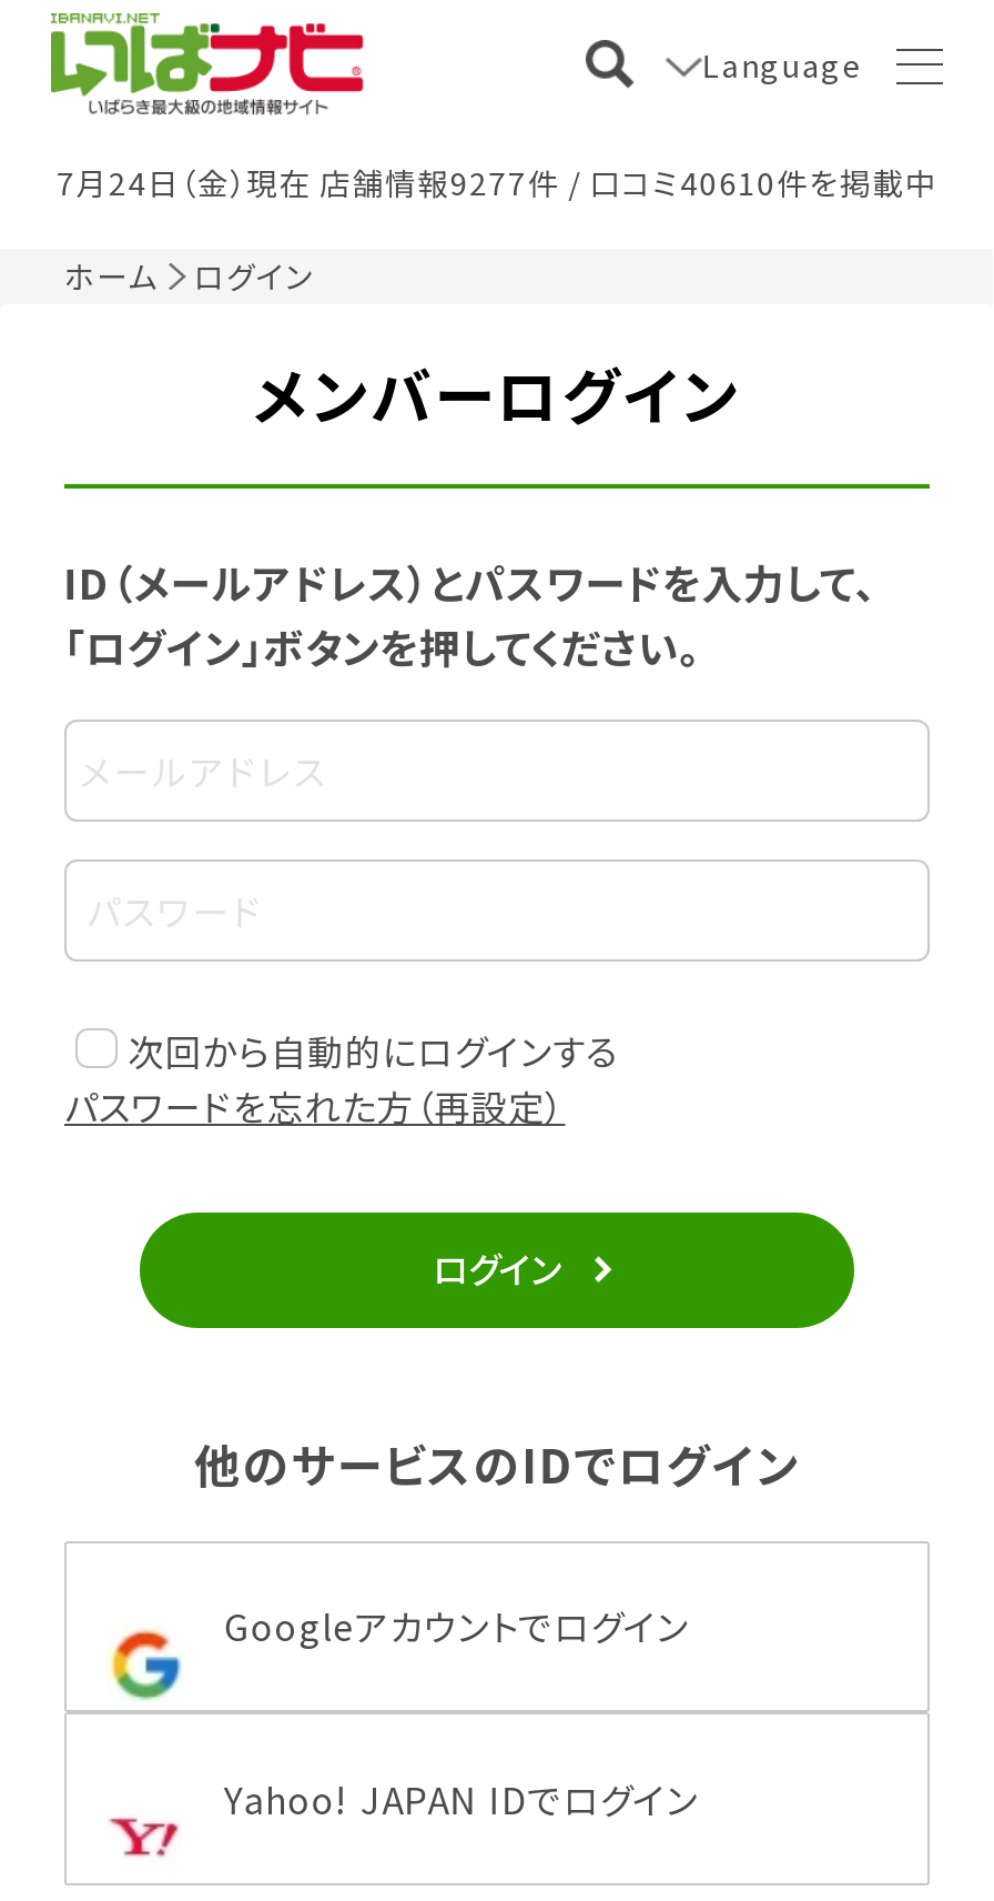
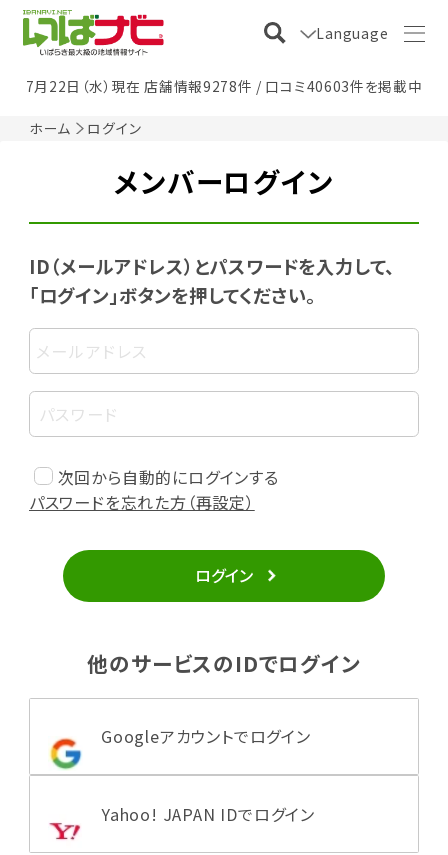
[57,159,937,204] 7月24日（金）現在 店舗情報9277件 / 口コミ40610件を掲載中 -> [26,76,422,96] 7月22日（水）現在 店舗情報9278件 / 口コミ40603件を掲載中

